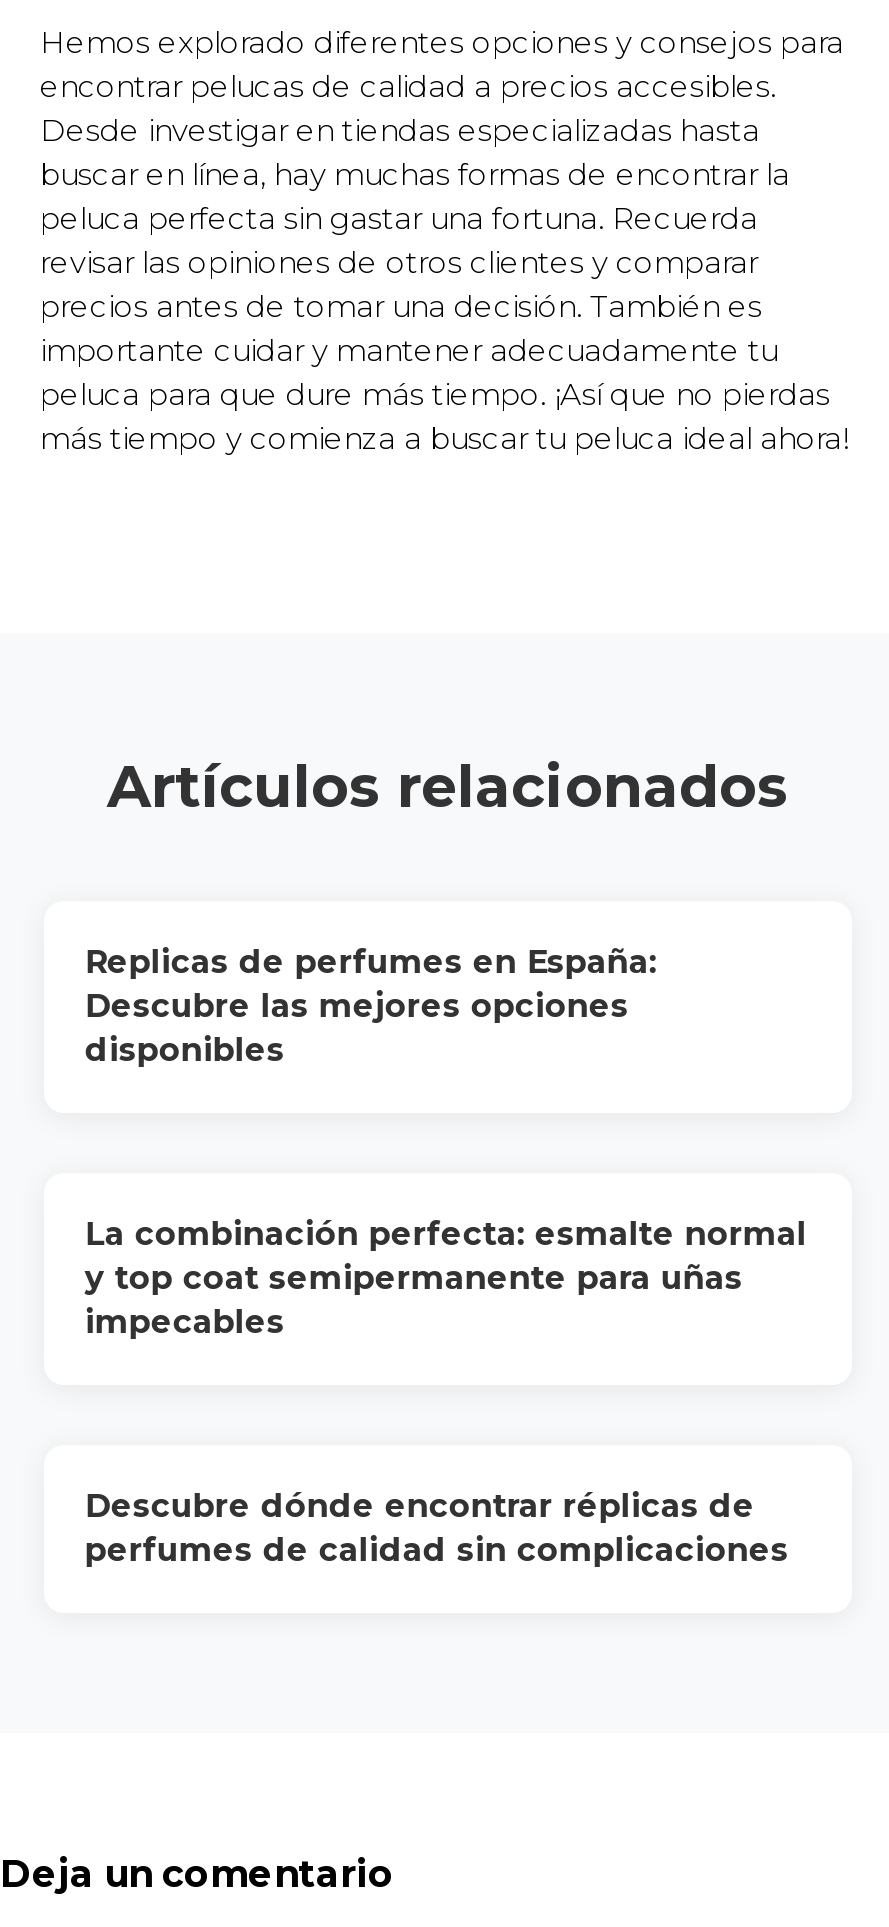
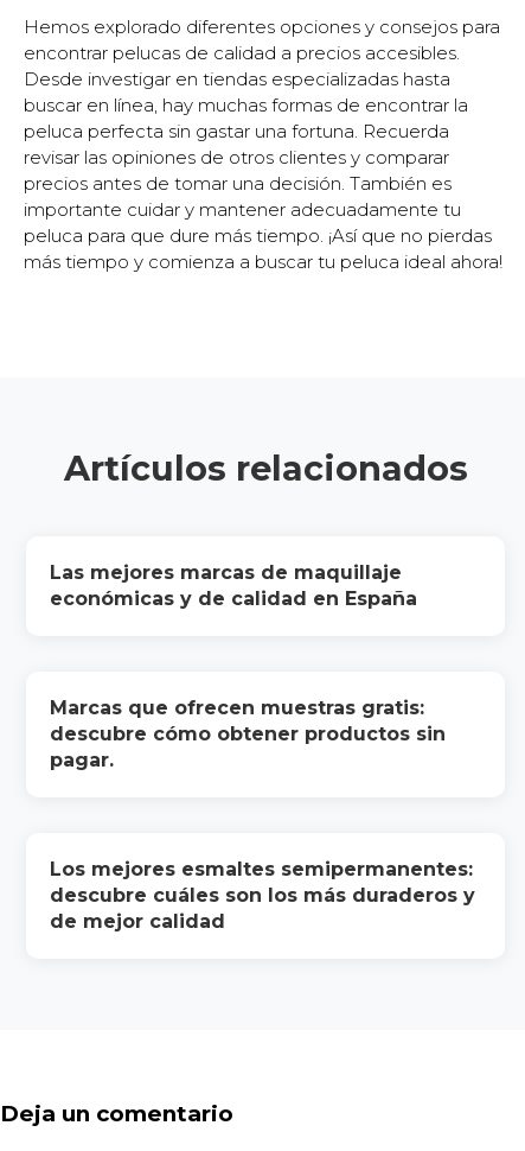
[85,943,657,1069] Replicas de perfumes en España: | Descubre las mejores opciones | disponibles -> [50,561,418,610] Las mejores marcas de maquillaje | económicas y de calidad en España
[85,1215,807,1341] La combinación perfecta: esmalte normal | y top coat semipermanente para uñas | impecables -> [50,697,446,771] Marcas que ofrecen muestras gratis: | descubre cómo obtener productos sin | pagar.
[85,1487,789,1569] Descubre dónde encontrar réplicas de | perfumes de calidad sin complicaciones -> [50,858,476,933] Los mejores esmaltes semipermanentes: | descubre cuáles son los más duraderos y | de mejor calidad

